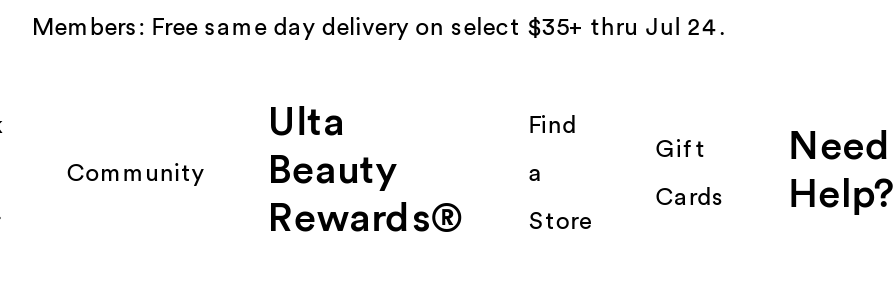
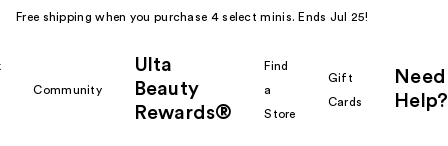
[32,15,725,39] Members: Free same day delivery on select $35+ thru Jul 24. -> [16,11,368,23] Free shipping when you purchase 4 select minis. Ends Jul 25!

